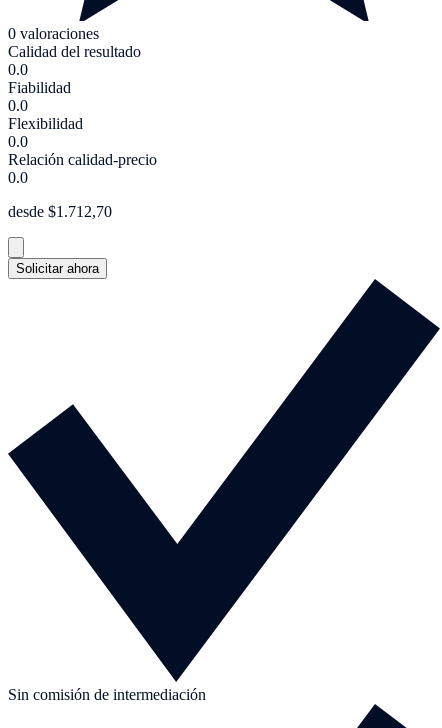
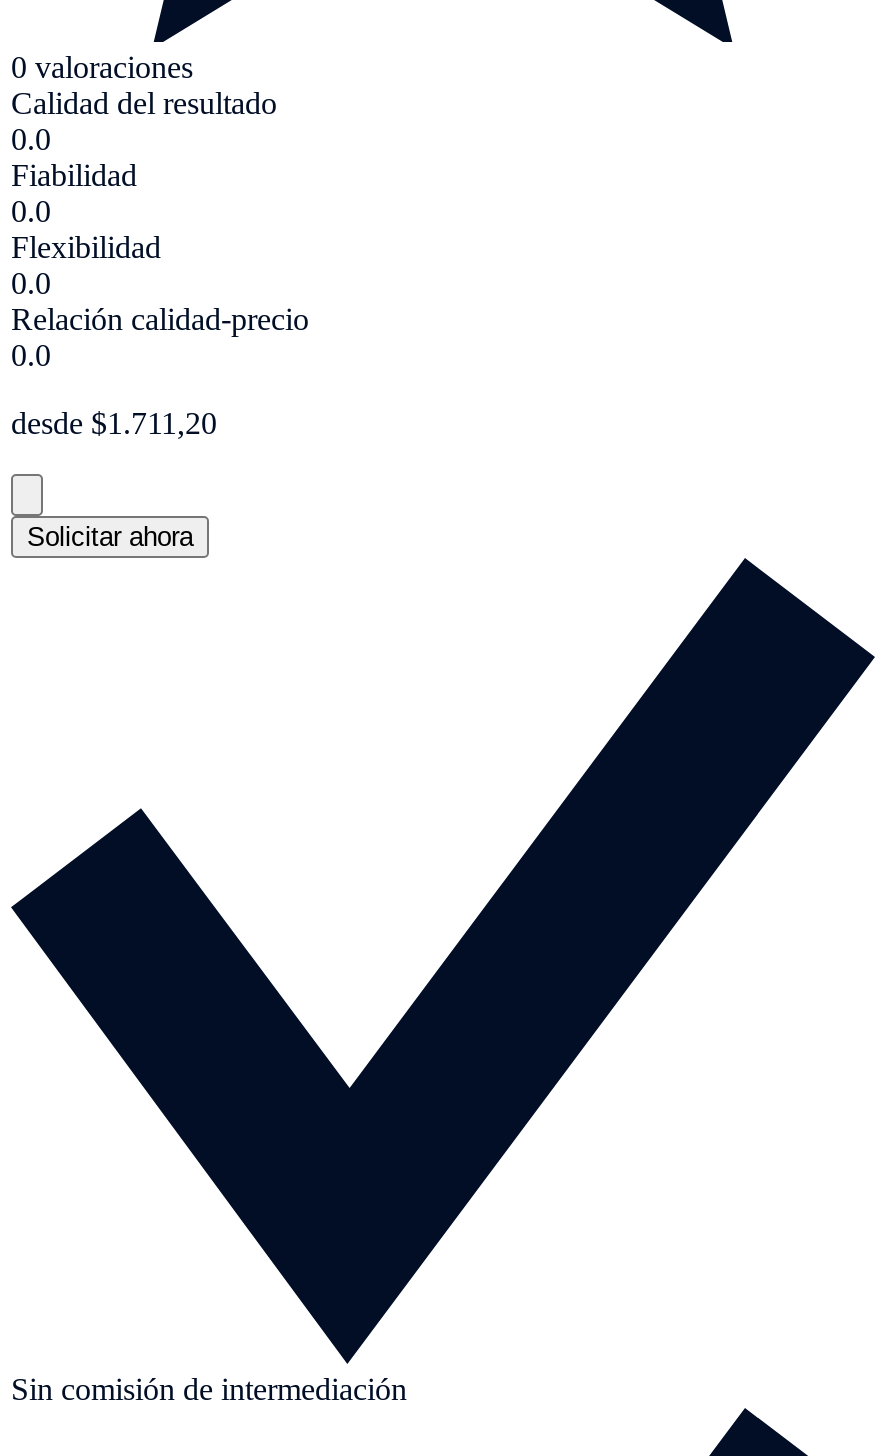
[8,203,112,220] desde $1.712,70 -> [11,406,217,440] desde $1.711,20

